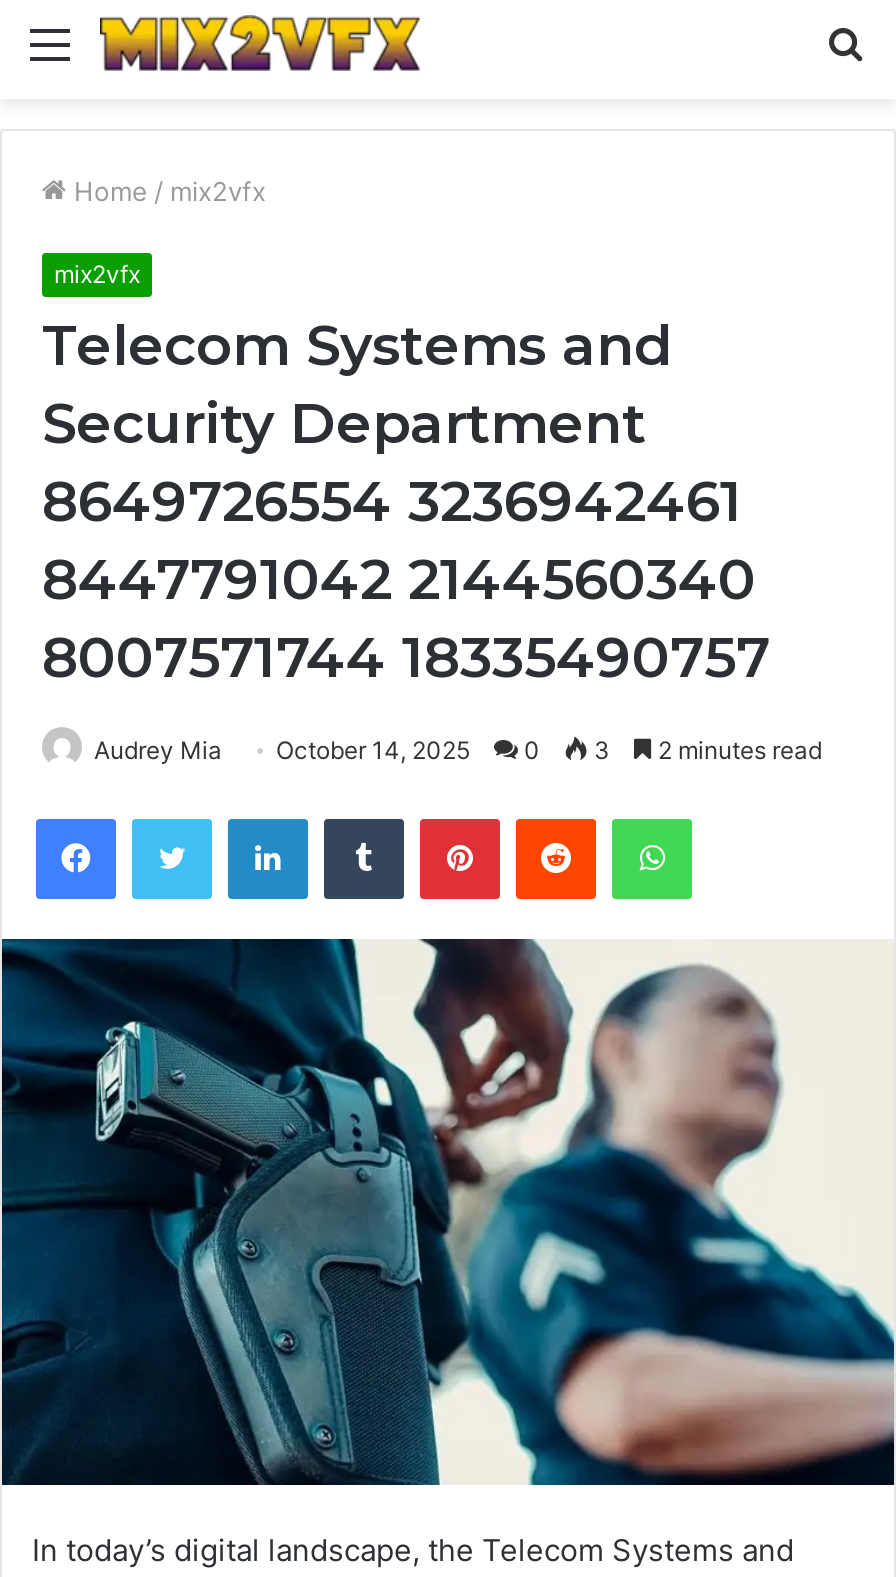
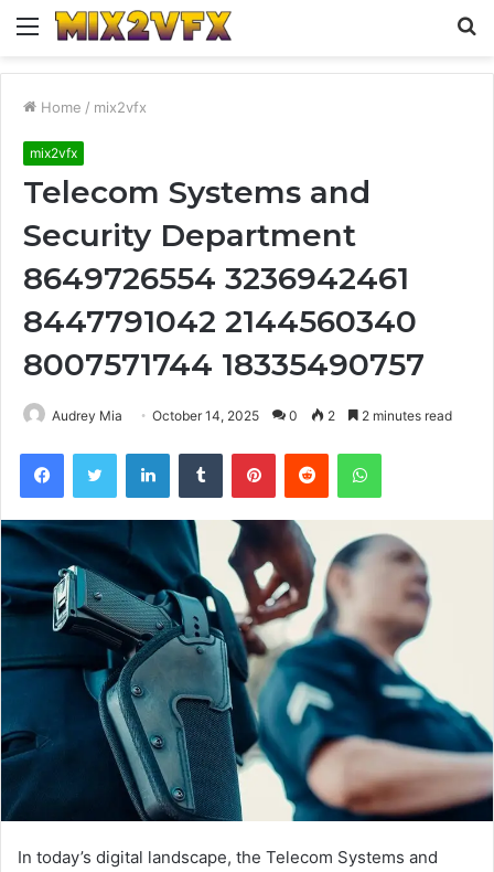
[94,734,822,764] Audrey Mia October 14, 2025 0 3 2 minutes read -> [52,407,452,423] Audrey Mia October 14, 2025 0 2 2 minutes read

